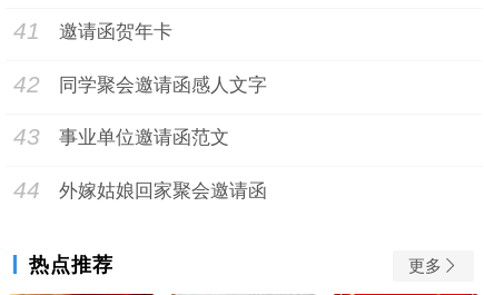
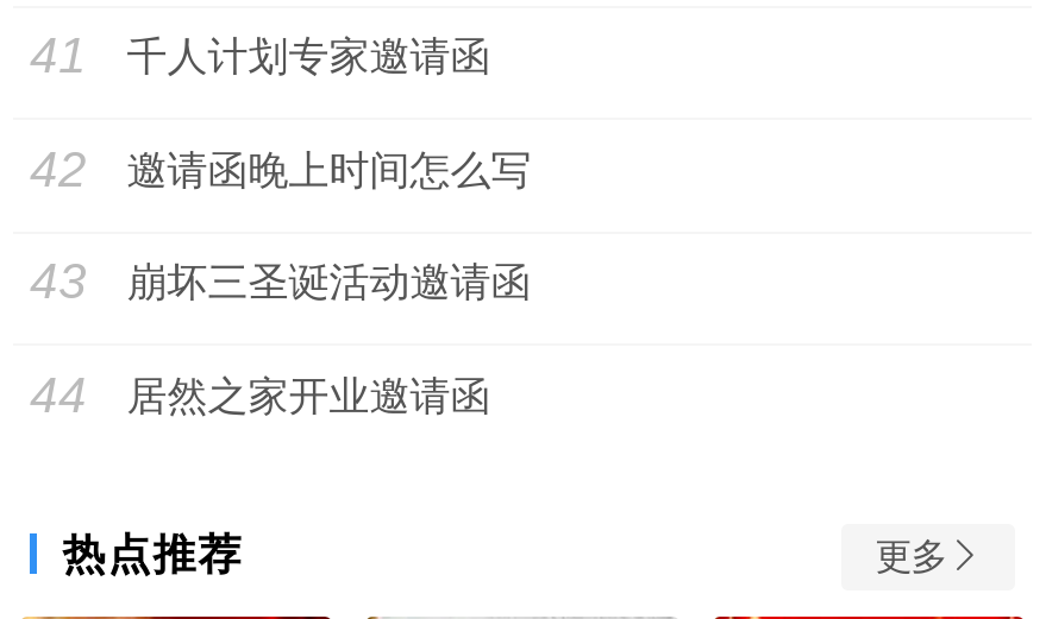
[59,22,172,43] 邀请函贺年卡 -> [127,36,491,81] 千人计划专家邀请函
[59,74,267,96] 同学聚会邀请函感人文字 -> [127,148,531,193] 邀请函晚上时间怎么写
[59,127,229,148] 事业单位邀请函范文 -> [127,261,531,306] 崩坏三圣诞活动邀请函
[59,180,267,201] 外嫁姑娘回家聚会邀请函 -> [127,373,491,418] 居然之家开业邀请函

